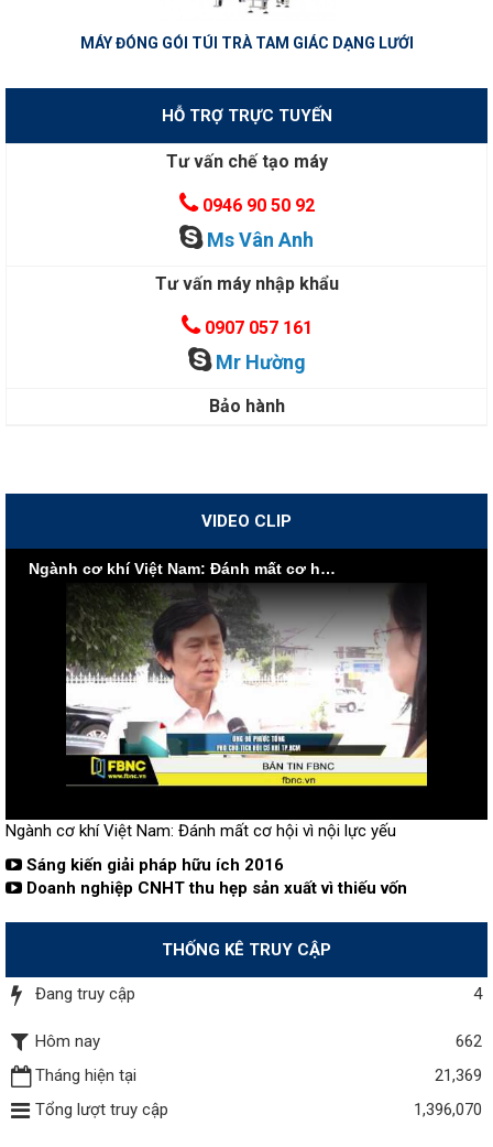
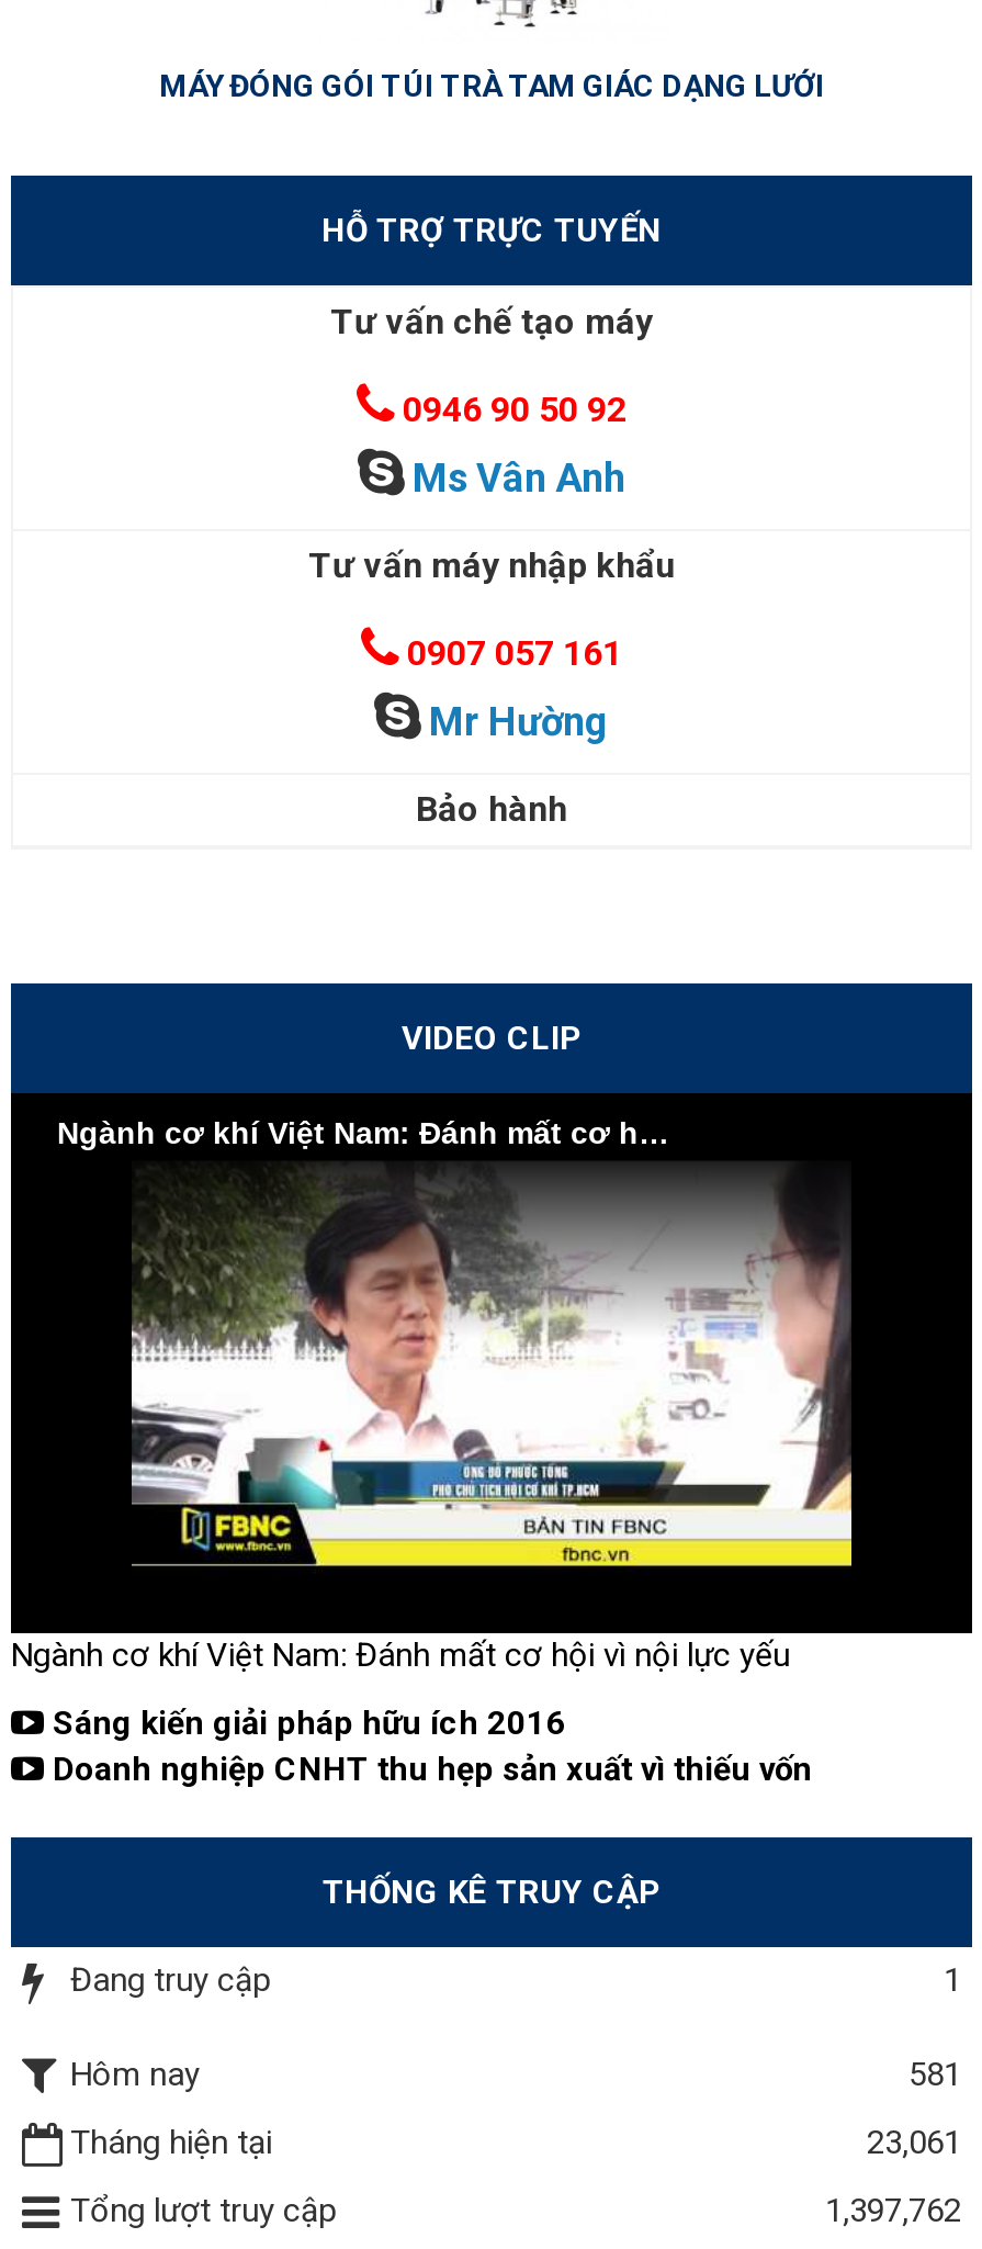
[473,984,482,1004] 4 -> [944,1961,961,2001] 1
[456,1032,482,1052] 662 -> [908,2056,961,2095] 581
[435,1066,482,1086] 21,369 -> [867,2124,961,2163] 23,061
[414,1100,482,1120] 1,396,070 -> [825,2192,961,2231] 1,397,762

